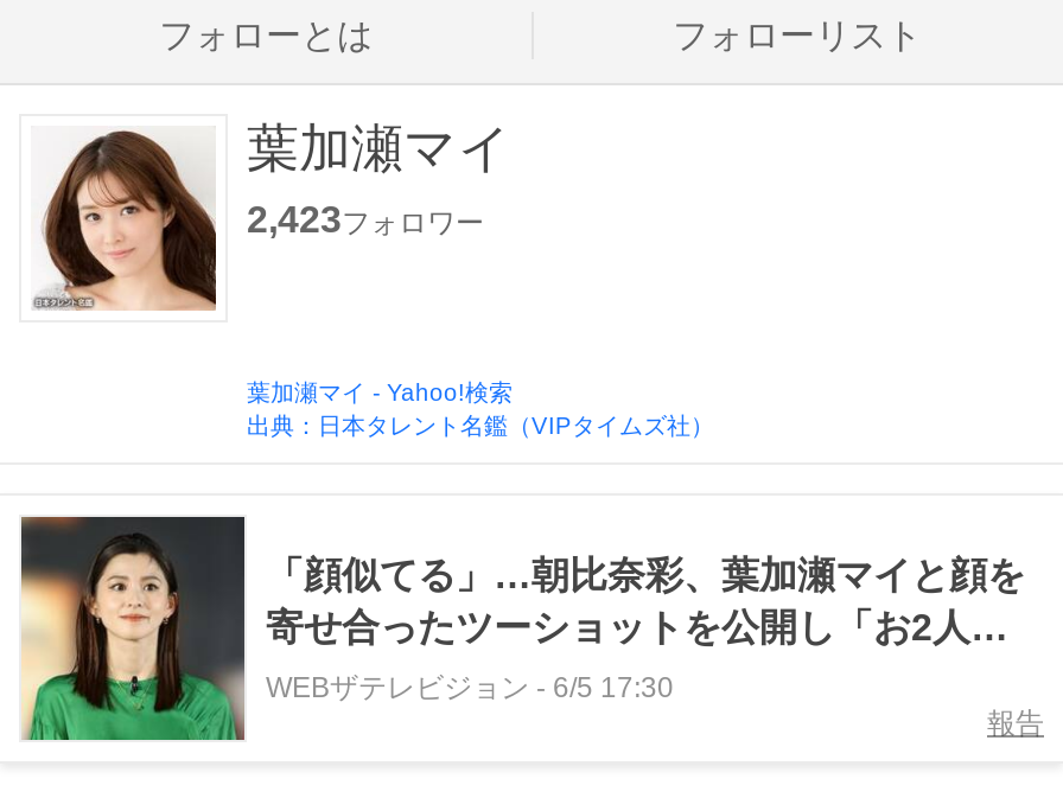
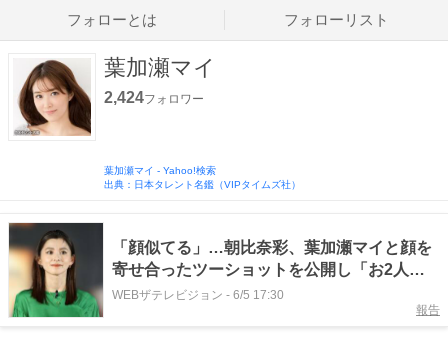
[247,199,484,240] 2,423フォロワー -> [104,89,204,106] 2,424フォロワー

